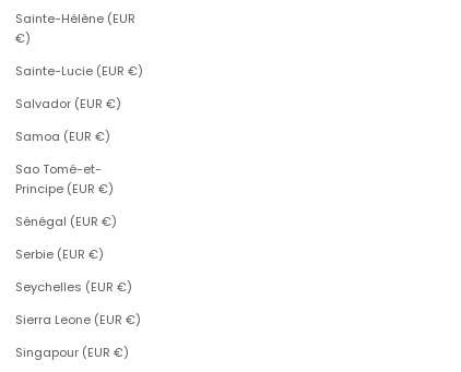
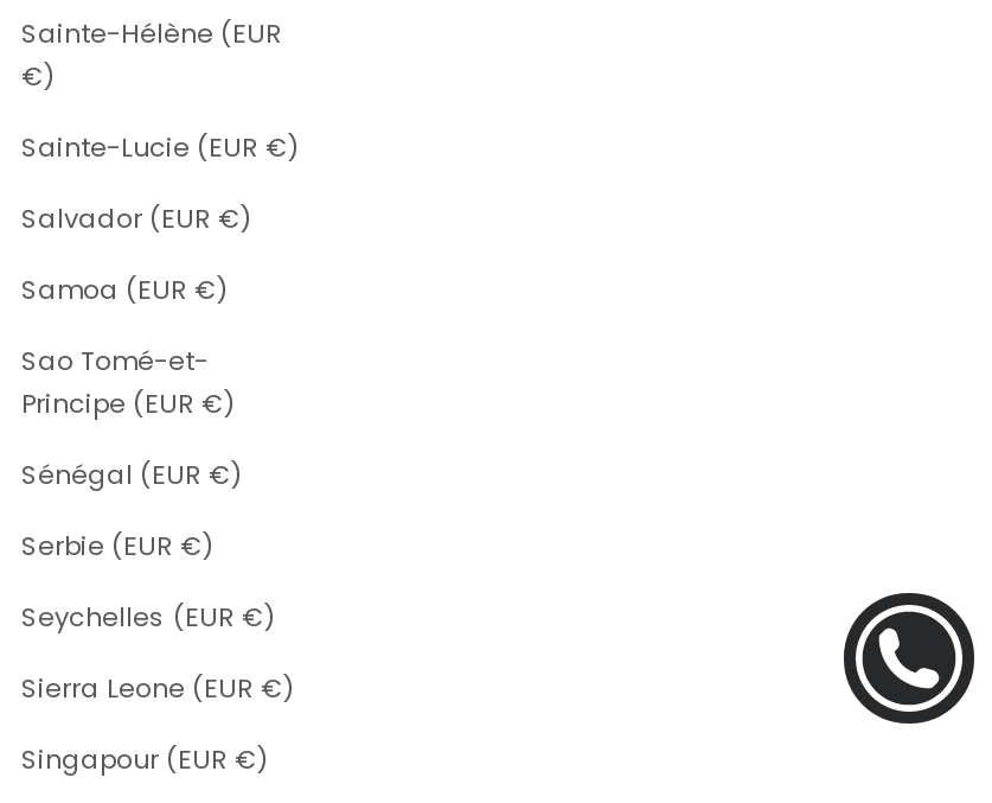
none -> [841,591,977,726] [image]

